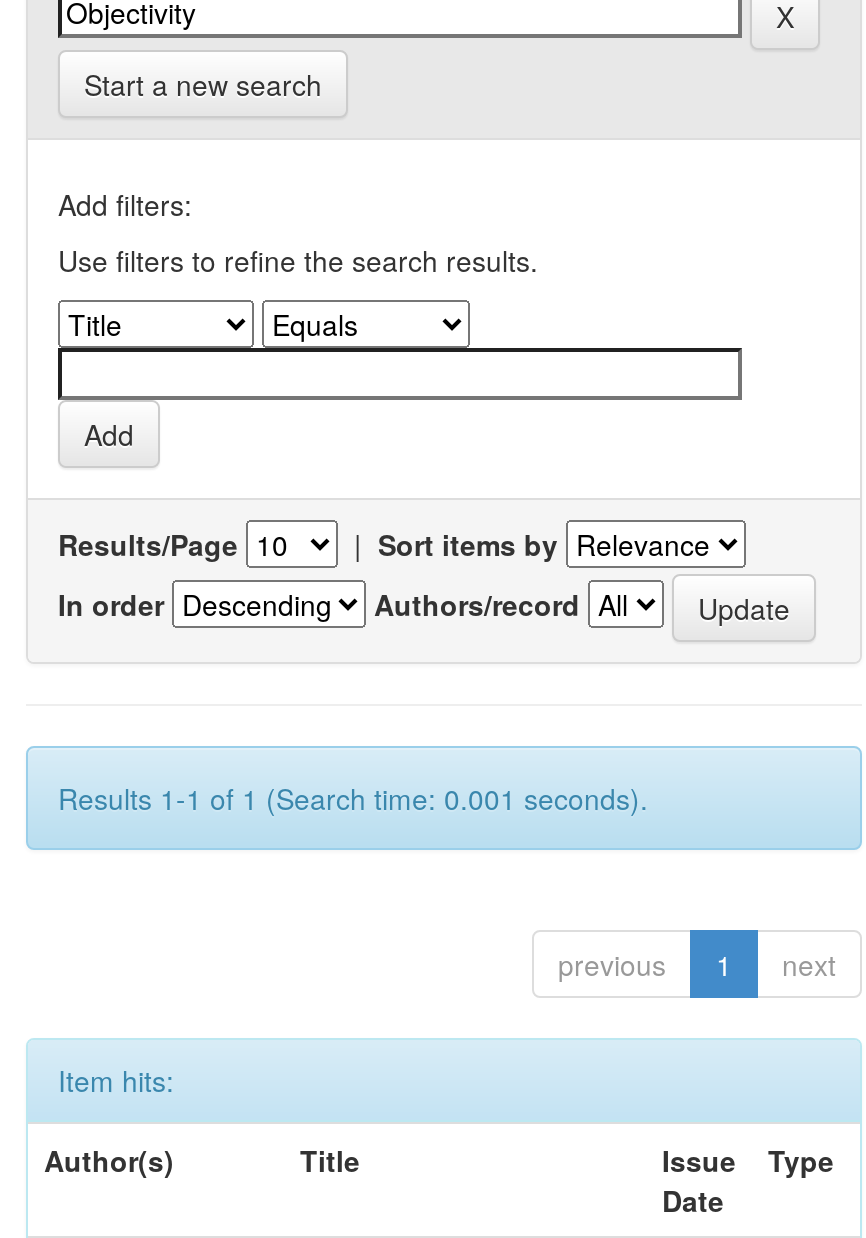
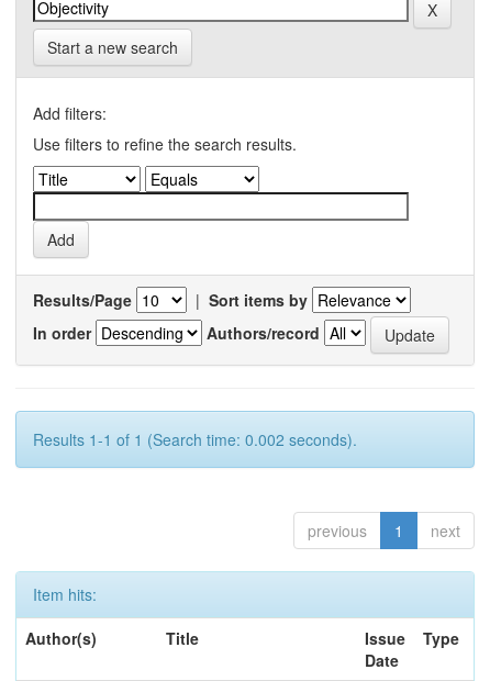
[58,778,648,818] Results 1-1 of 1 (Search time: 0.001 seconds). -> [33,428,357,450] Results 1-1 of 1 (Search time: 0.002 seconds).

